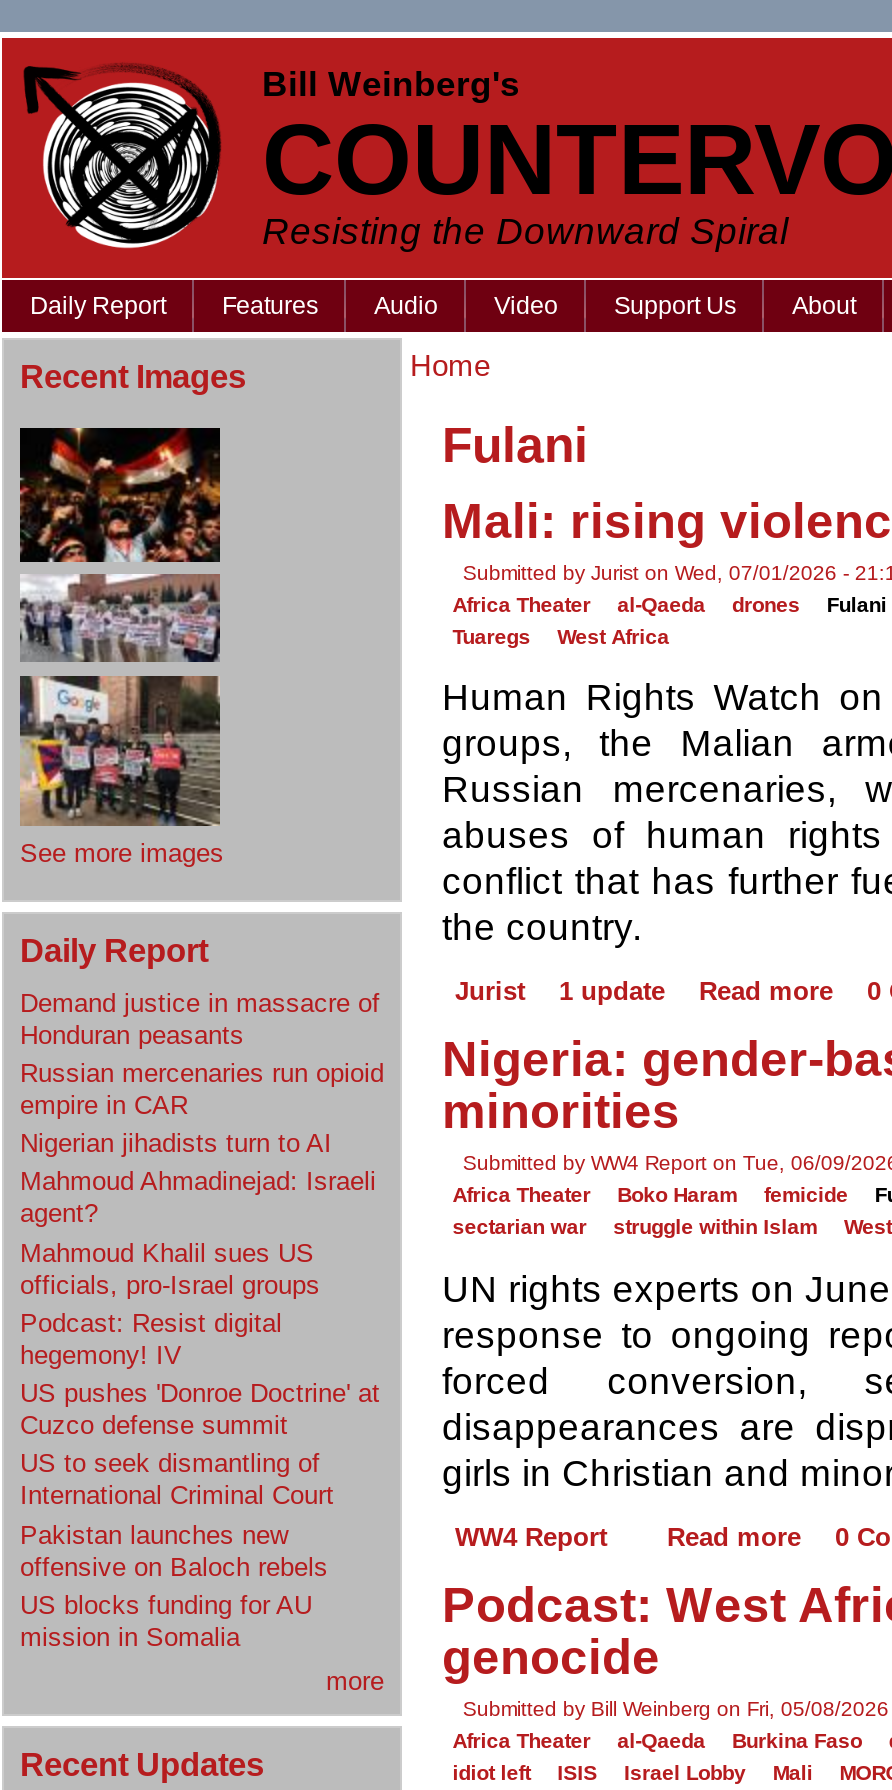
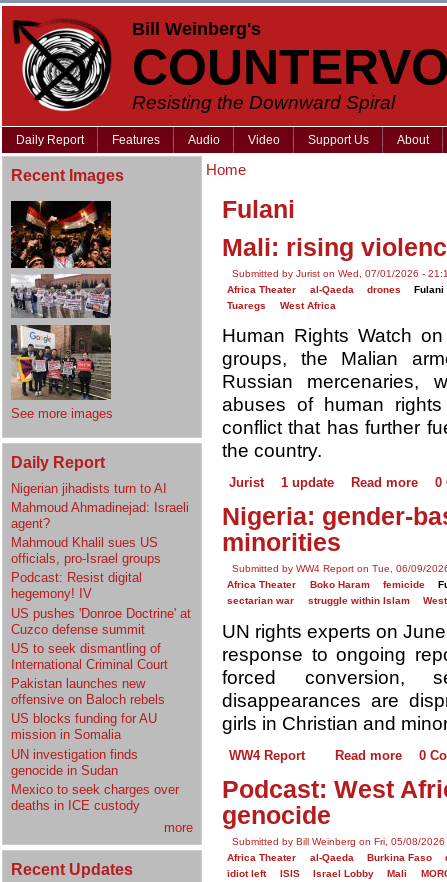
[20,987,384,1120] Demand justice in massacre of | Honduran peasants | Russian mercenaries run opioid | empire in CAR -> none
moved [20,1128,380,1652] -> [11,481,191,742]: Nigerian jihadists turn to AI | Mahmoud Ahmadinejad: Israeli | agent? | ... | US blocks funding for AU | mission in Somalia
none -> [11,747,179,813] UN investigation finds | genocide in Sudan | Mexico to seek charges over | deaths in ICE custody

